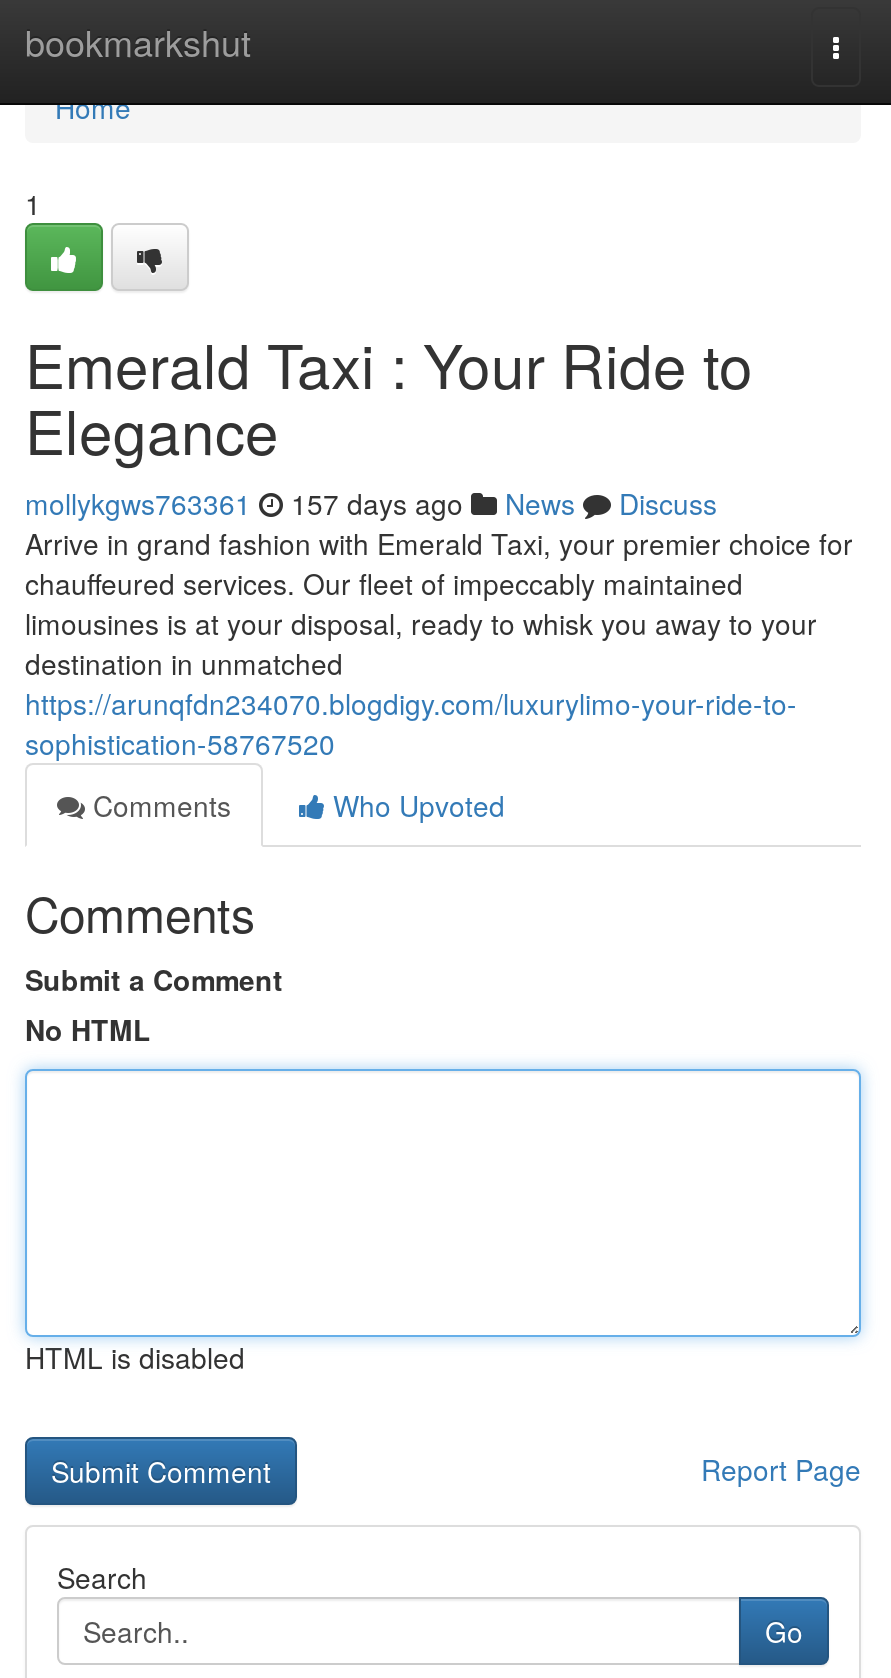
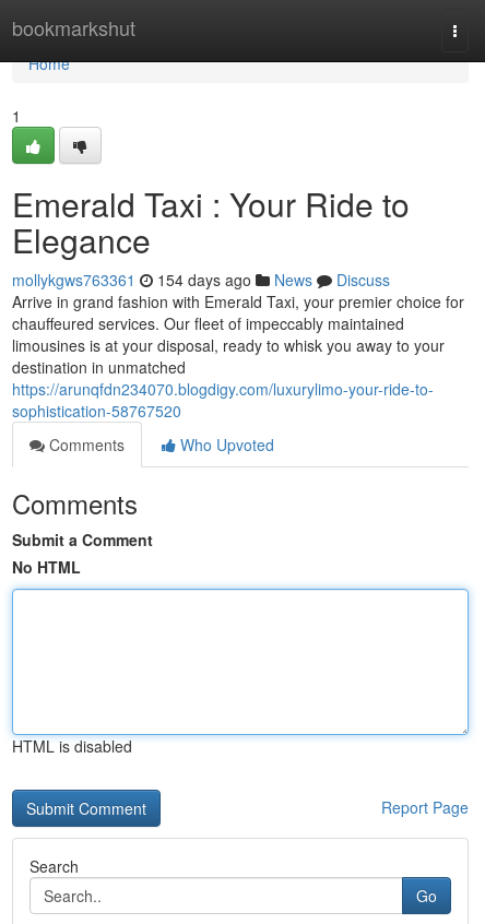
[25,483,717,523] mollykgws763361 157 days ago News Discuss -> [12,269,390,291] mollykgws763361 154 days ago News Discuss

